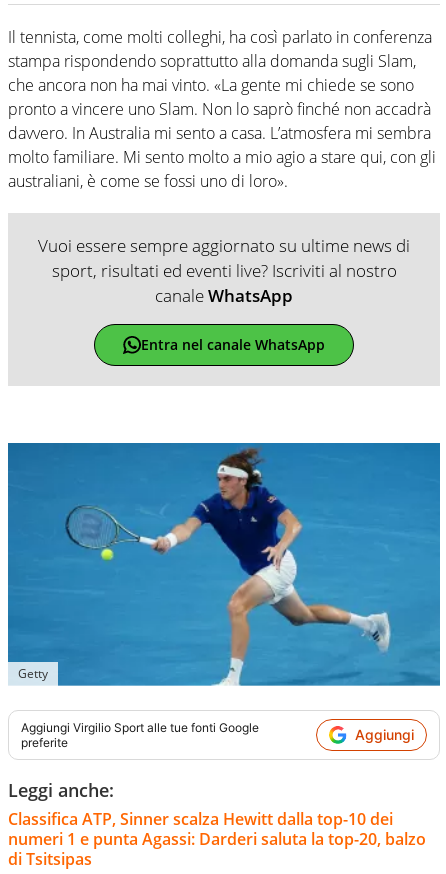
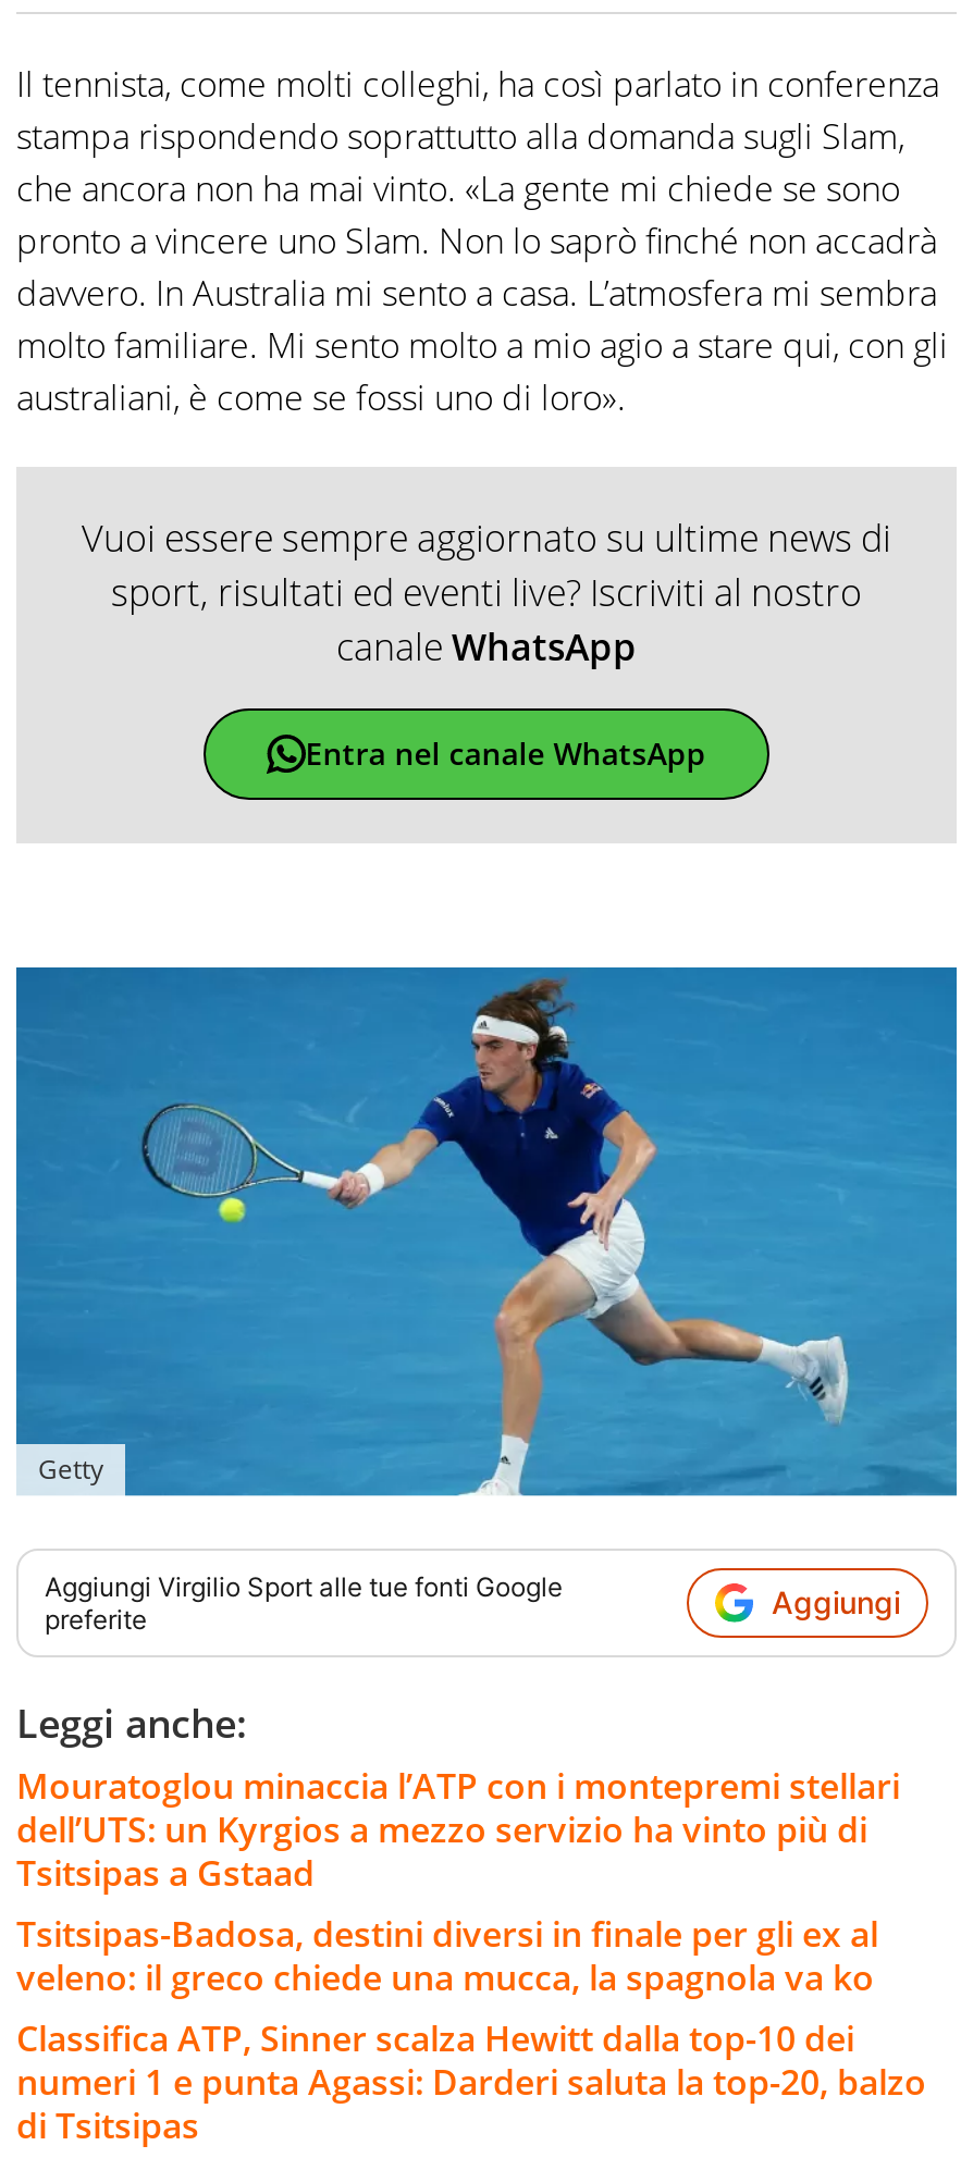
none -> [16,1762,900,2001] Mouratoglou minaccia l’ATP con i montepremi stellari | dell’UTS: un Kyrgios a mezzo servizio ha vinto più di | Tsitsipas a Gstaad | Tsitsipas-Badosa, destini diversi in finale per gli ex al | veleno: il greco chiede una mucca, la spagnola va ko

